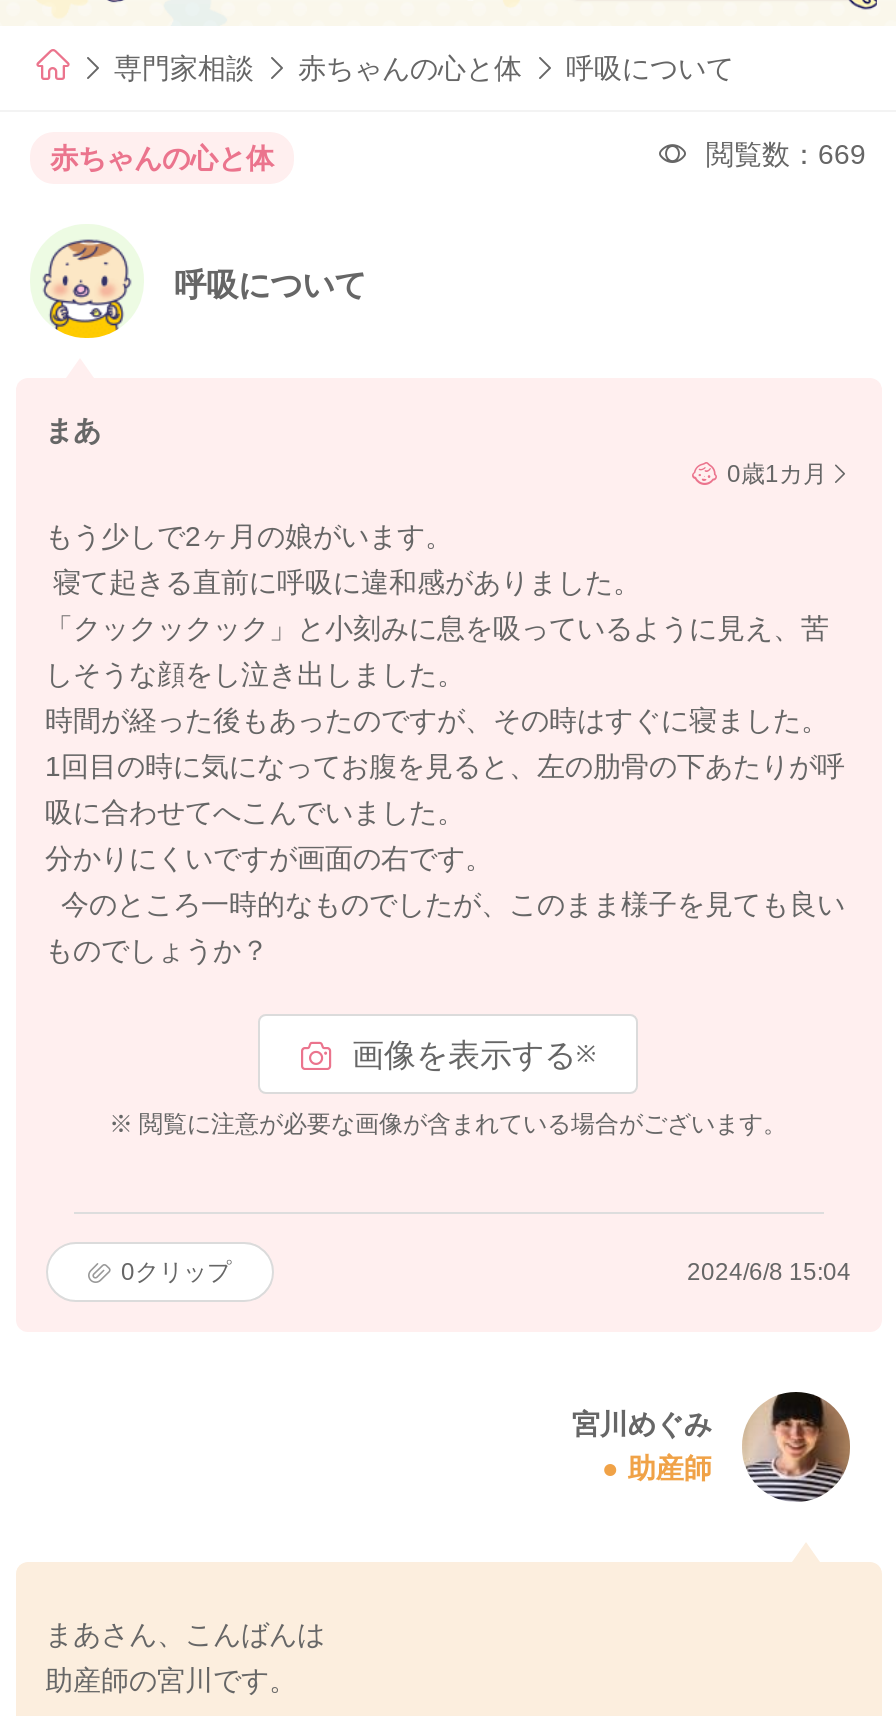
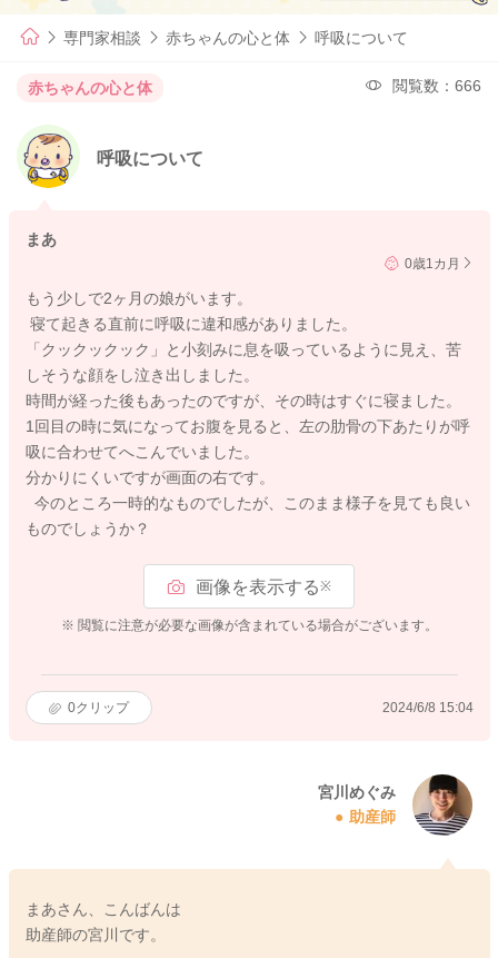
[706,138,866,170] 閲覧数：669 -> [392,77,481,95] 閲覧数：666

